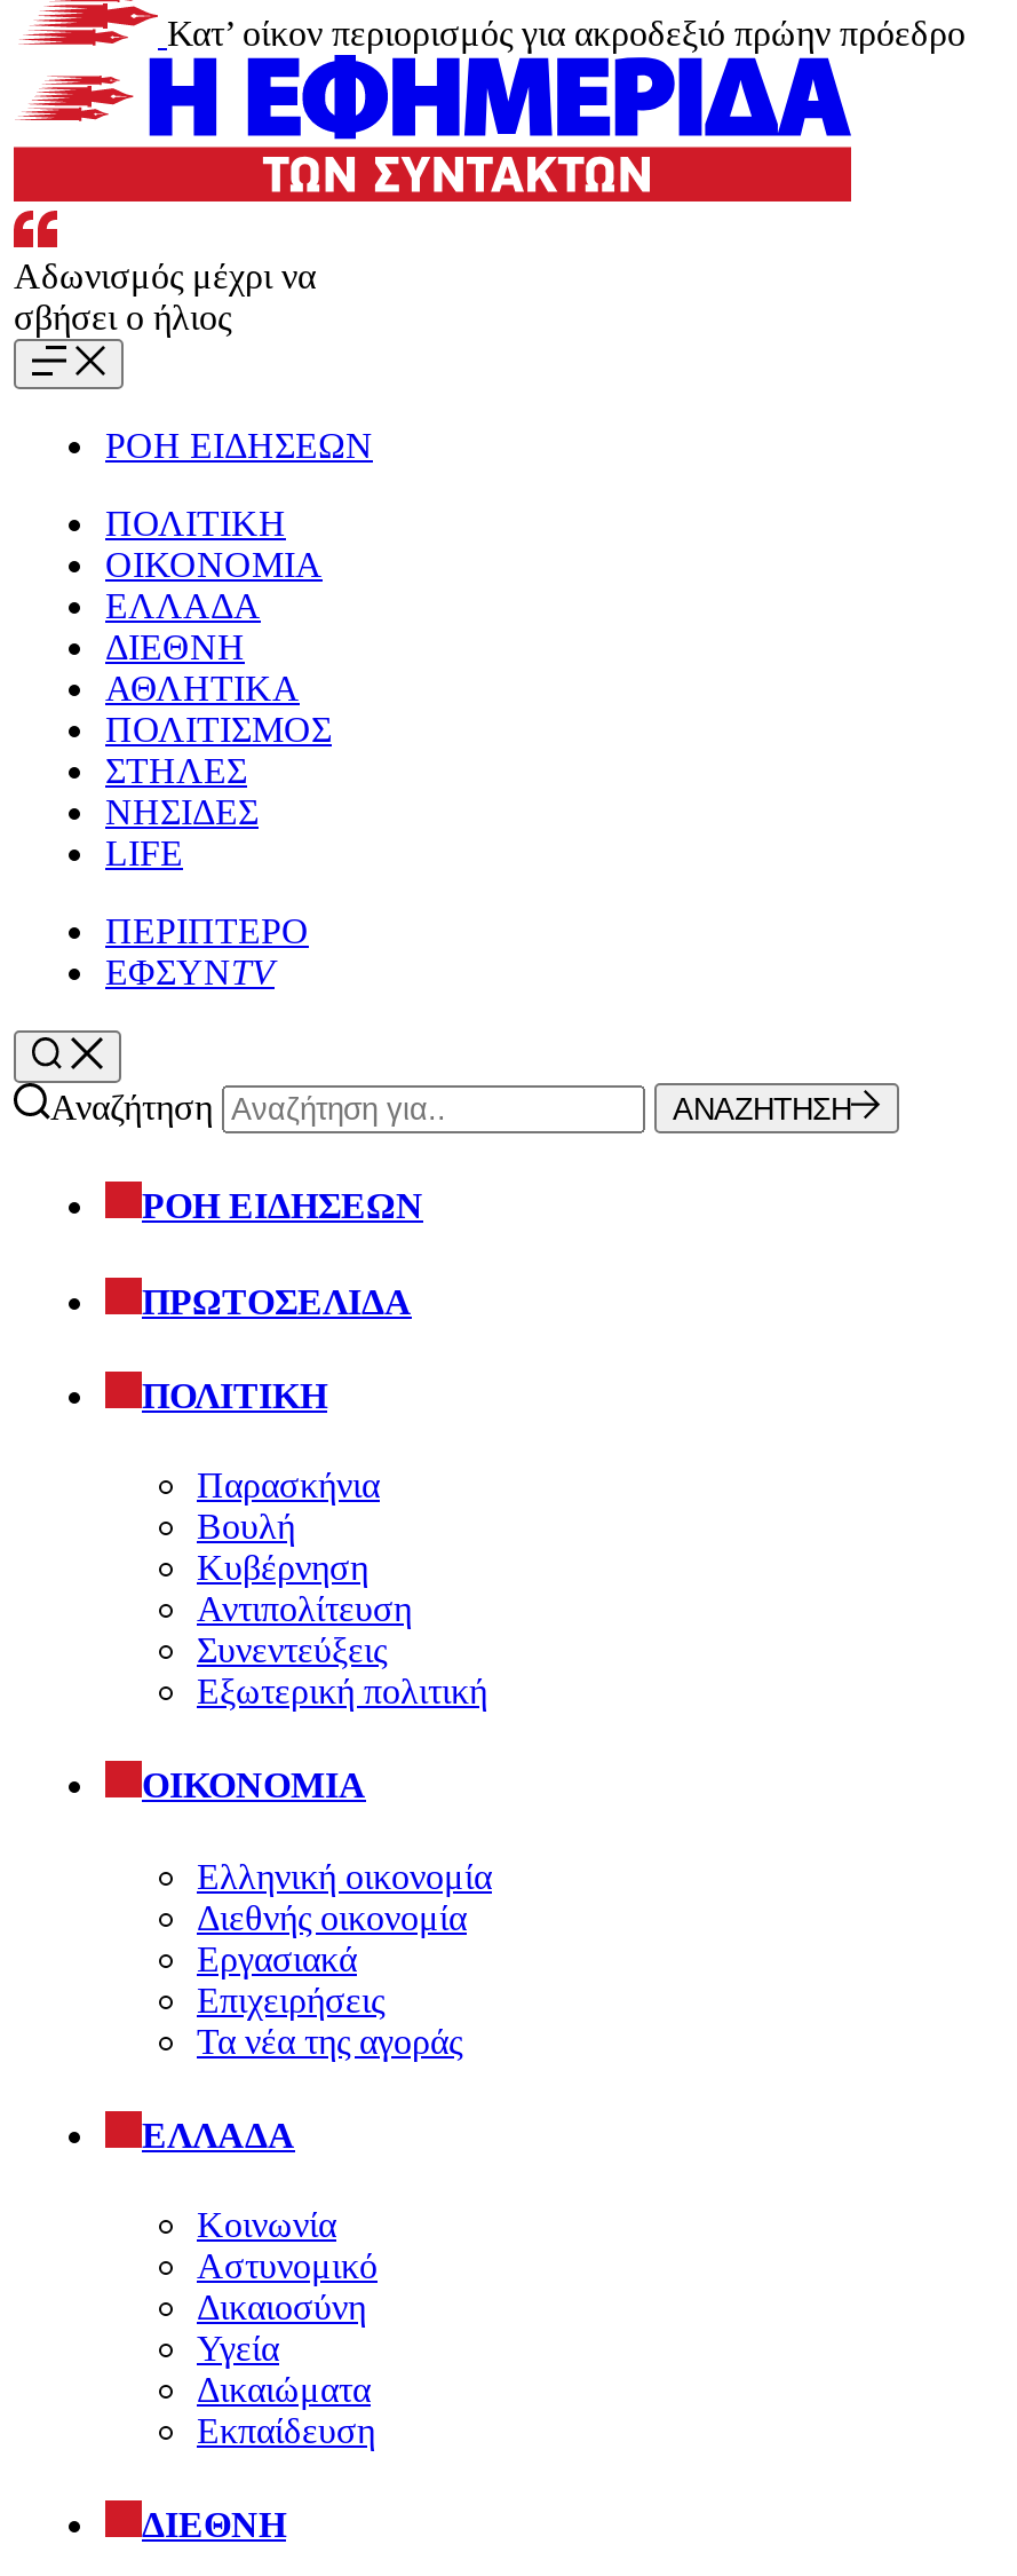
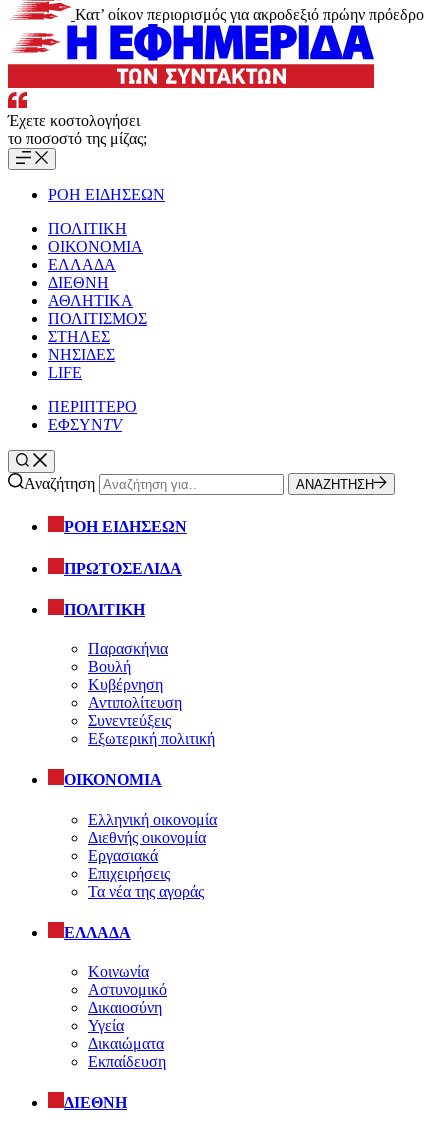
[14,256,316,337] Αδωνισμός μέχρι να | σβήσει ο ήλιος -> [8,112,147,147] Έχετε κοστολογήσει | το ποσοστό της μίζας;

